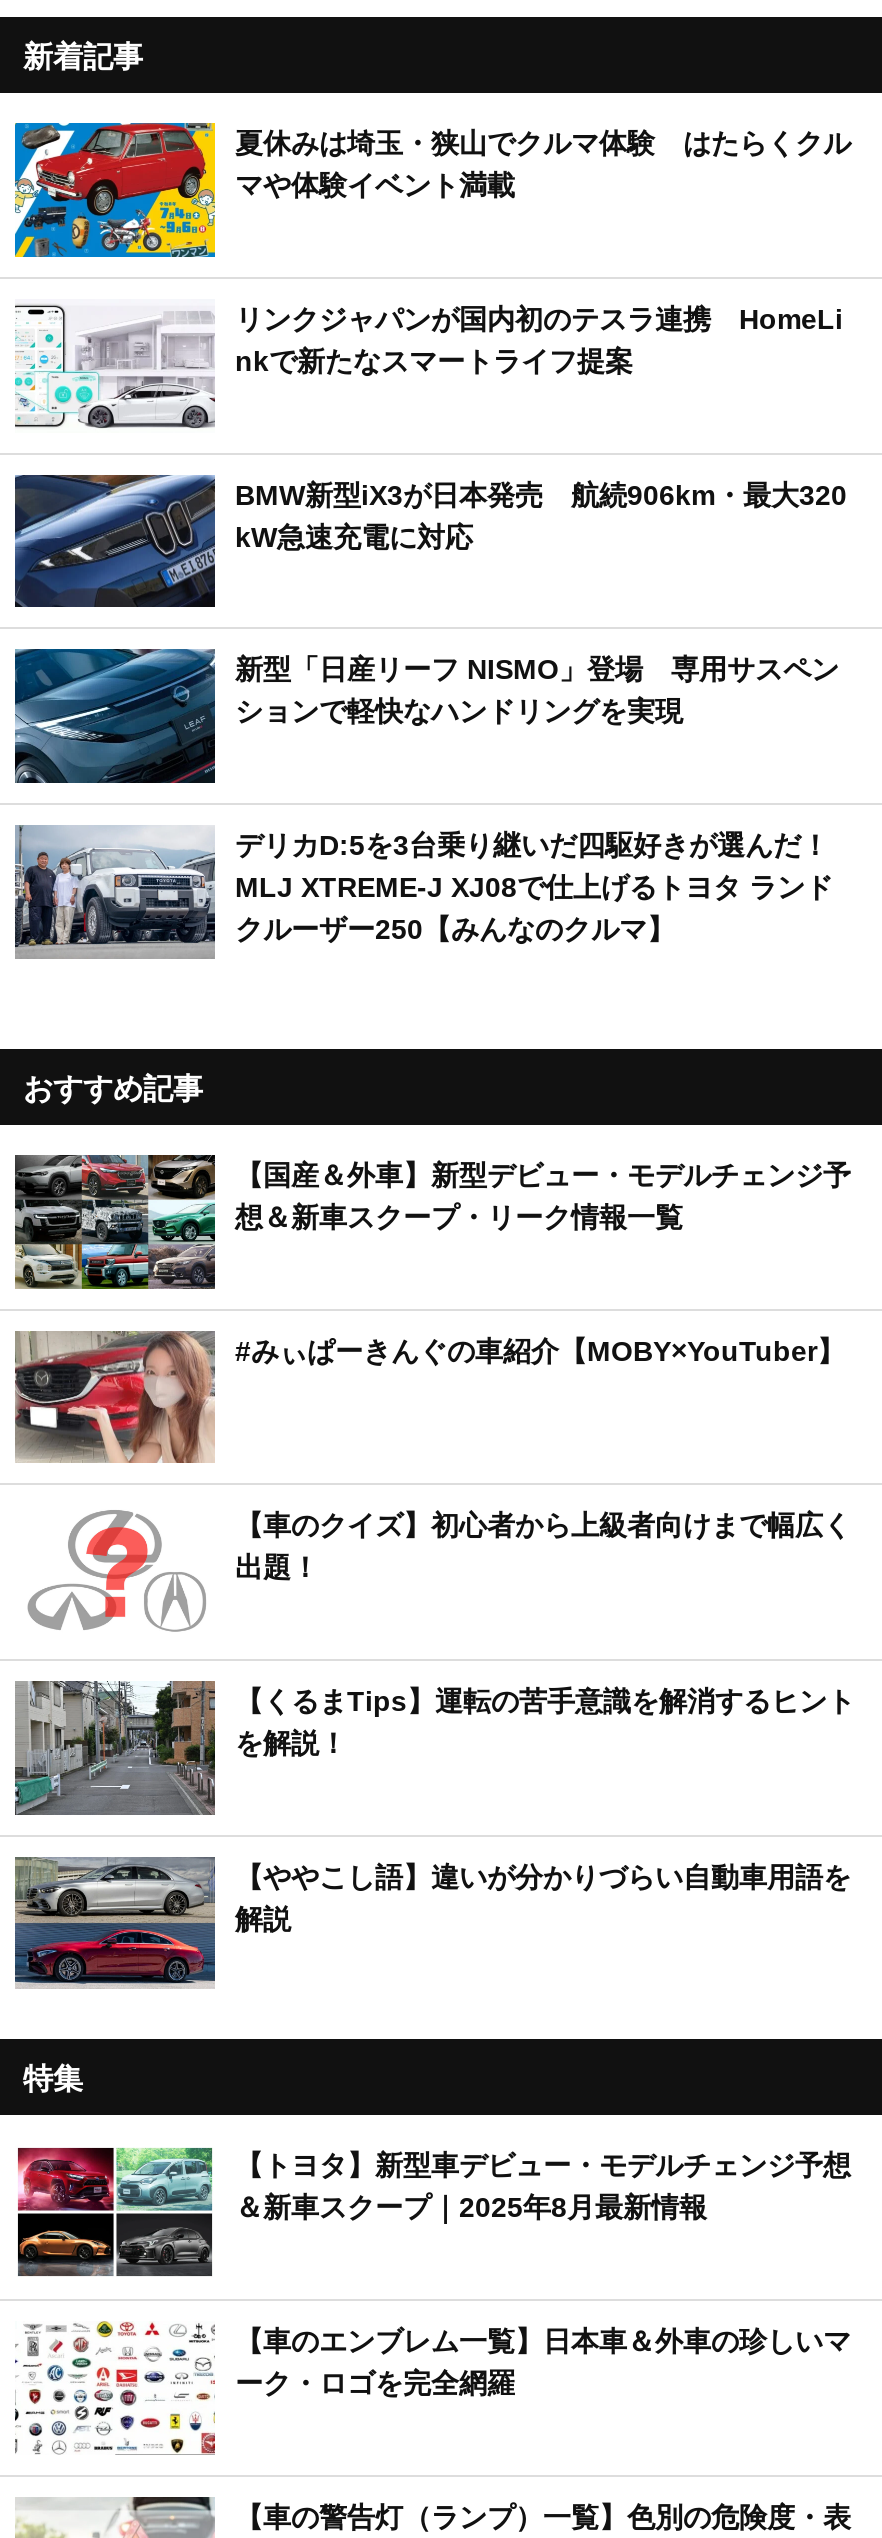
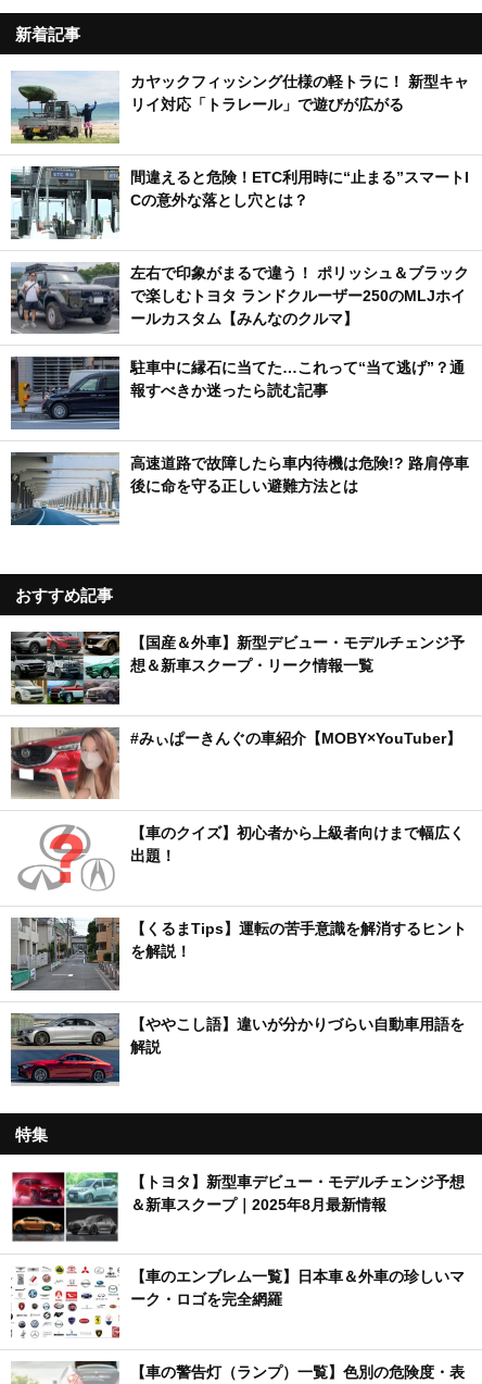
[13,121,851,259] [image] | 夏休みは埼玉・狭山でクルマ体験 はたらくクル | マや体験イベント満載 -> [10,71,469,145] [image] | カヤックフィッシング仕様の軽トラに！ 新型キャ | リイ対応「トラレール」で遊びが広がる
[15,299,843,433] [image] | リンクジャパンが国内初のテスラ連携 HomeLi | nkで新たなスマートライフ提案 -> [10,165,469,240] [image] | 間違えると危険！ETC利用時に“止まる”スマートI | Cの意外な落とし穴とは？
[13,473,847,607] [image] | BMW新型iX3が日本発売 航続906km・最大320 | kW急速充電に対応 -> [10,262,469,334] [image] | 左右で印象がまるで違う！ ポリッシュ＆ブラック | で楽しむトヨタ ランドクルーザー250のMLJホイ | ールカスタム【みんなのクルマ】
[13,647,839,785] [image] | 新型「日産リーフ NISMO」登場 専用サスペン | ションで軽快なハンドリングを実現 -> [10,356,465,431] [image] | 駐車中に縁石に当てた…これって“当て逃げ”？通 | 報すべきか迷ったら読む記事
[15,827,833,959] [image] | デリカD:5を3台乗り継いだ四駆好きが選んだ！ | MLJ XTREME-J XJ08で仕上げるトヨタ ランド | クルーザー250【みんなのクルマ】 -> [10,452,469,525] [image] | 高速道路で故障したら車内待機は危険!? 路肩停車 | 後に命を守る正しい避難方法とは

